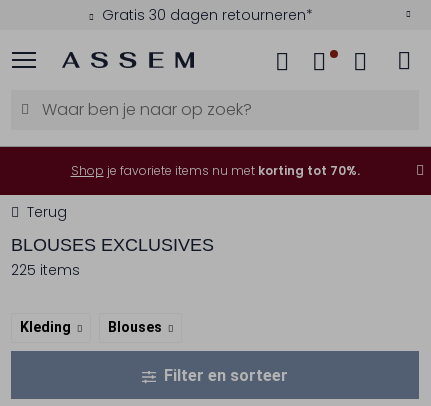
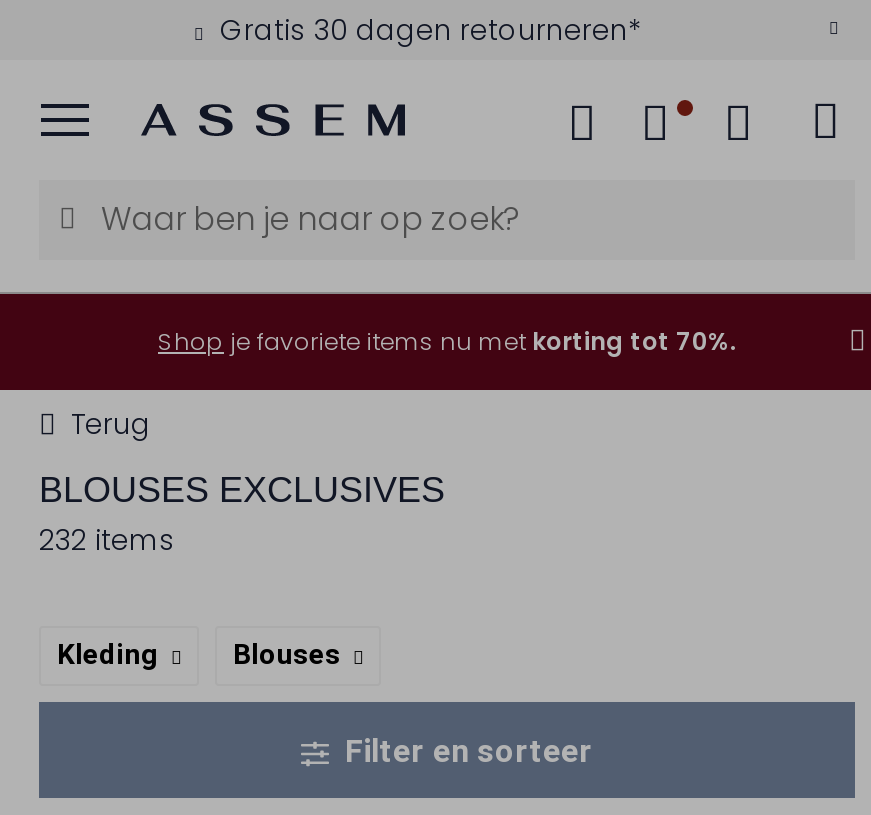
[11,260,80,280] 225 items -> [39,520,175,560] 232 items

